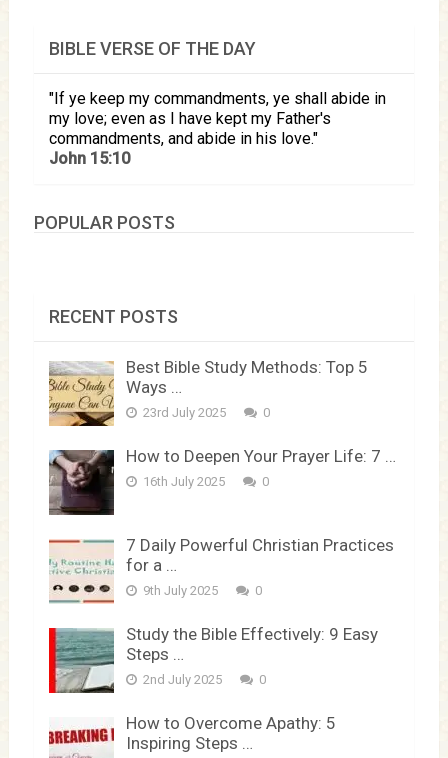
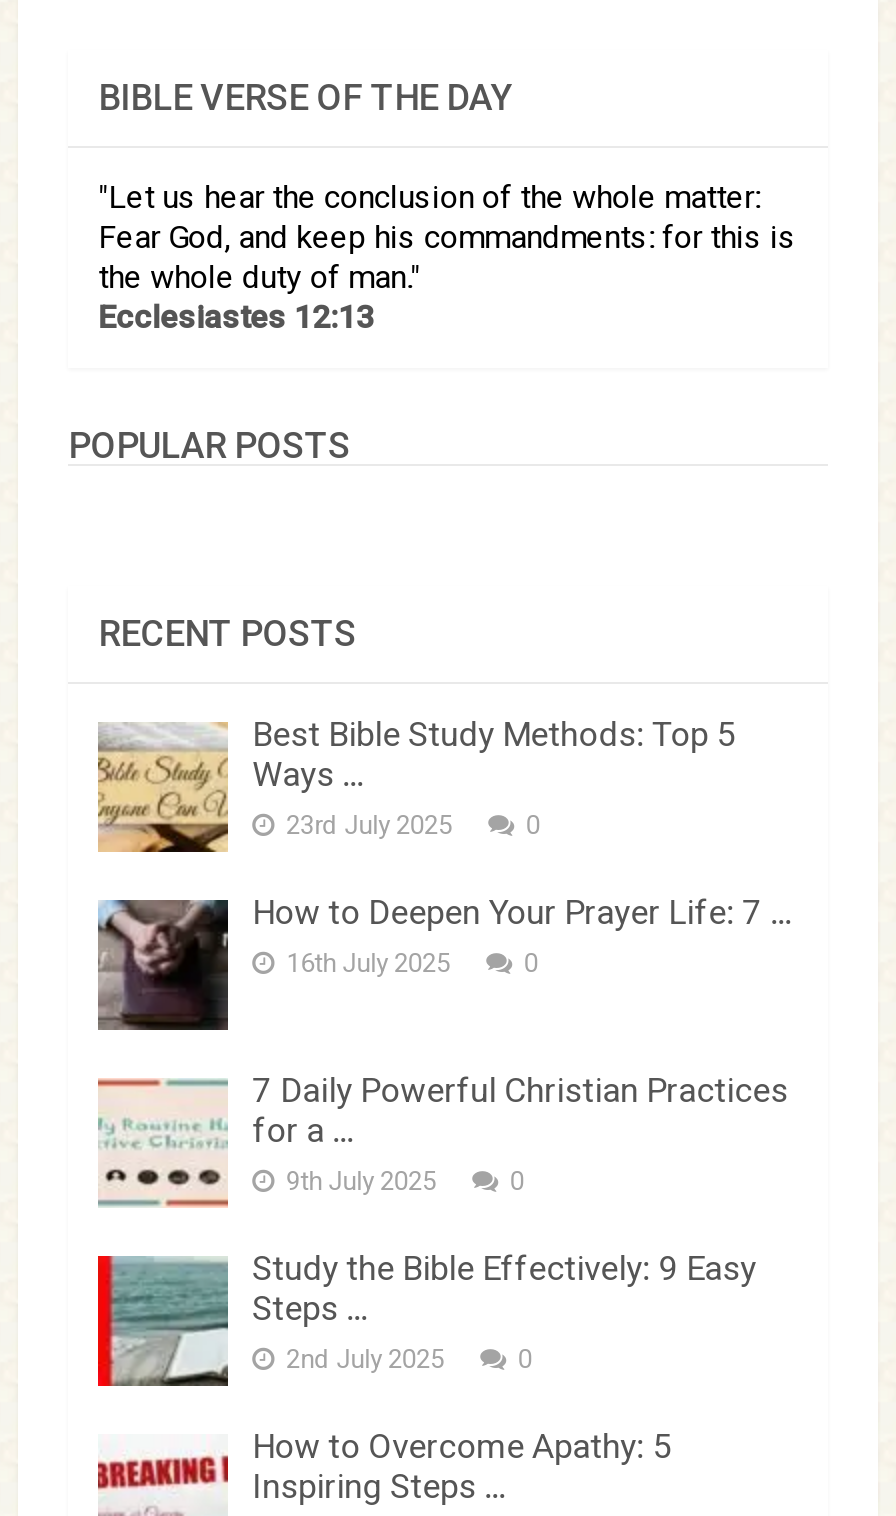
[49,89,386,168] If ye keep my commandments, ye shall abide in | my love; even as I have kept my Father's | commandments, and abide in his love. | John 15:10 -> [98,178,796,336] Let us hear the conclusion of the whole matter: | Fear God, and keep his commandments: for this is | the whole duty of man. | Ecclesiastes 12:13

